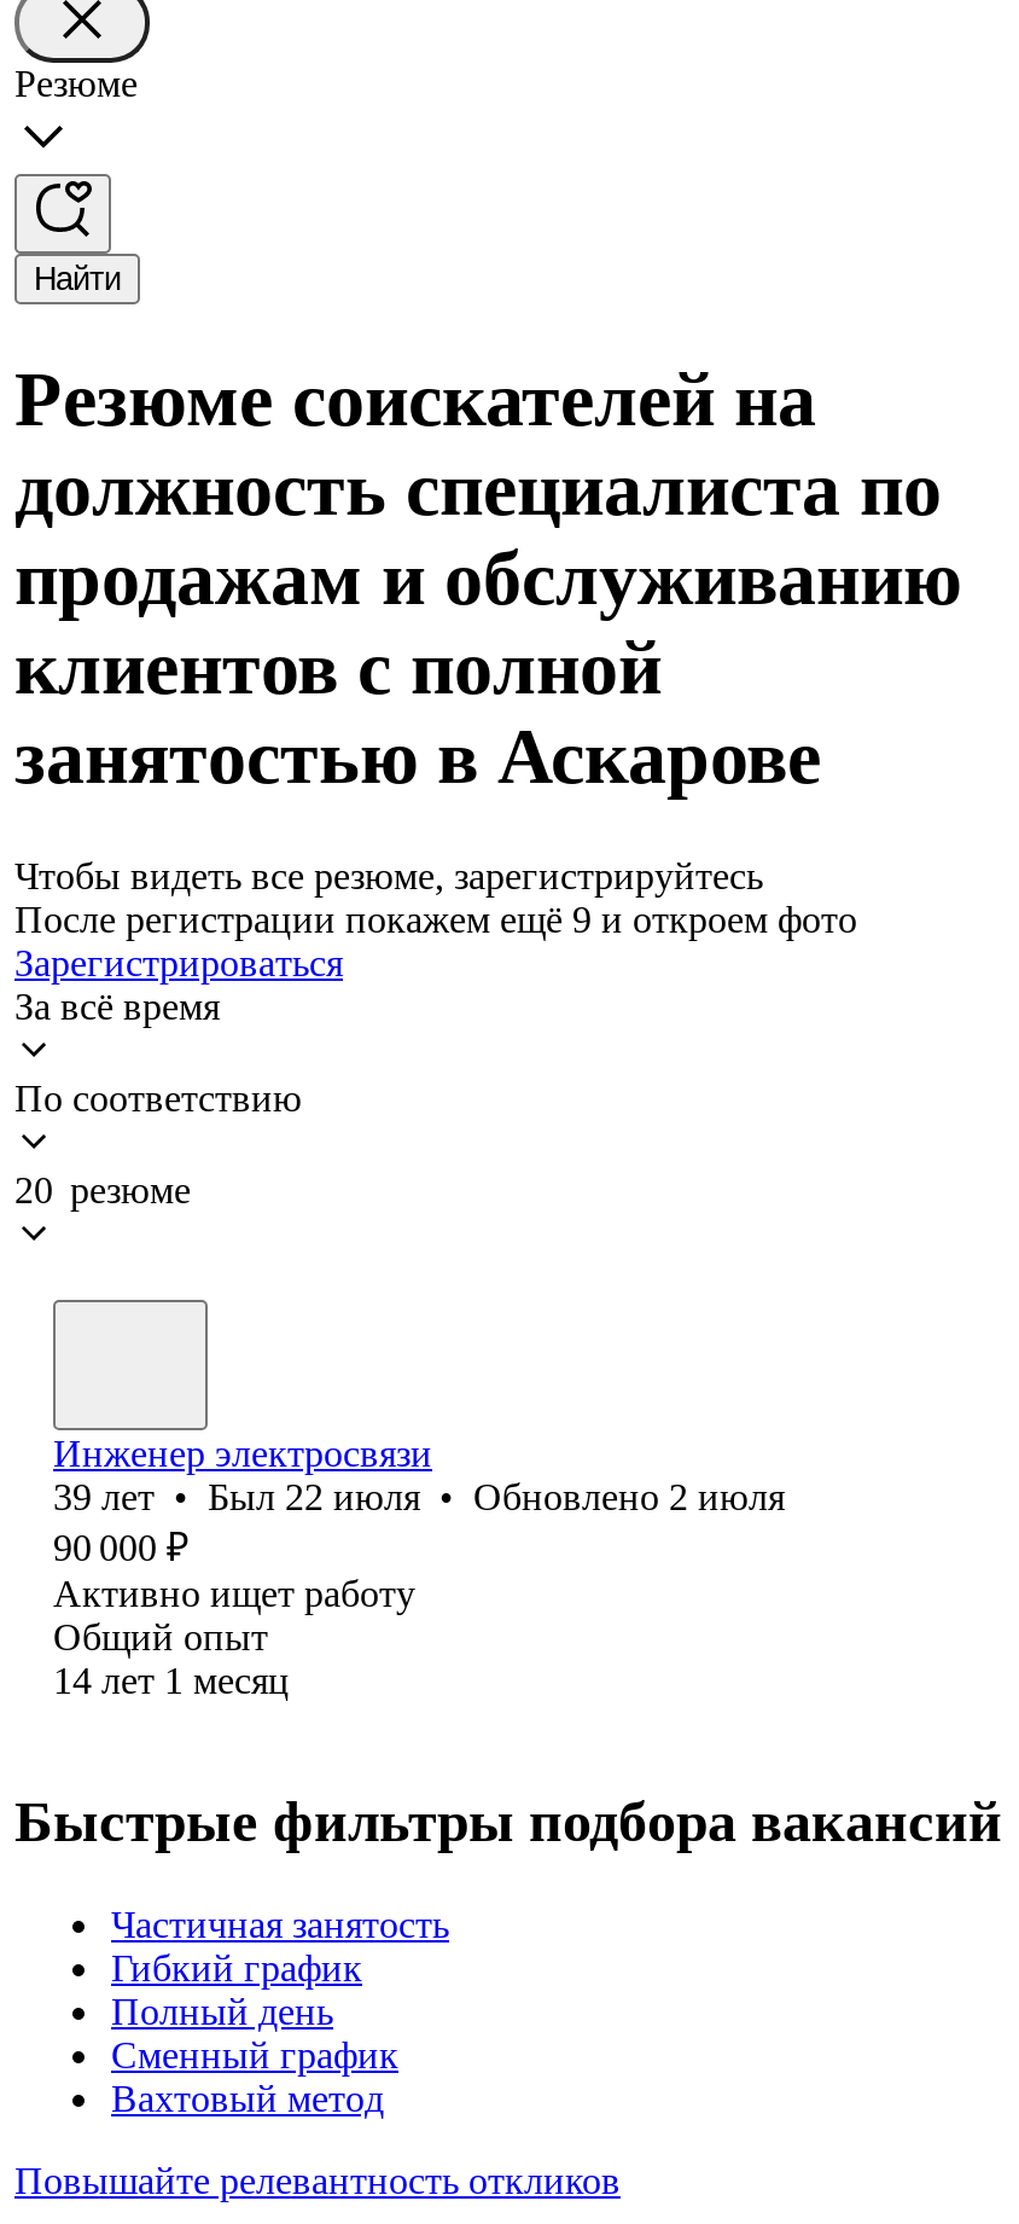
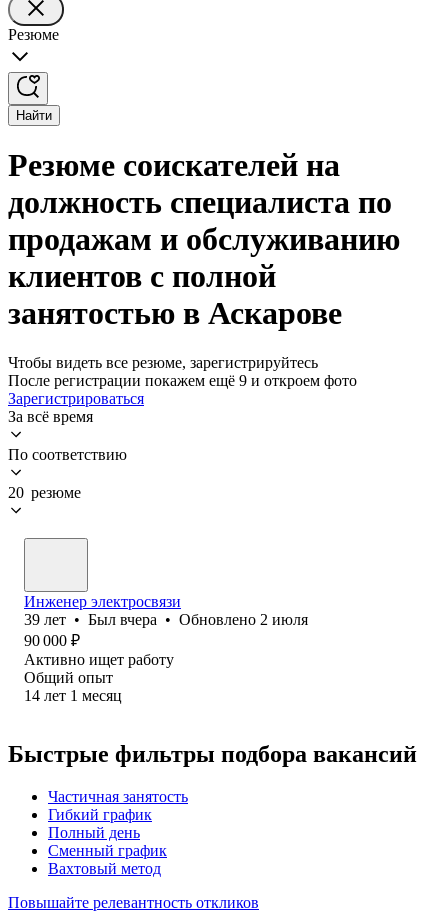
[53,1476,785,1517] 39 лет • Был 22 июля • Обновлено 2 июля -> [24,611,308,628] 39 лет • Был вчера • Обновлено 2 июля

